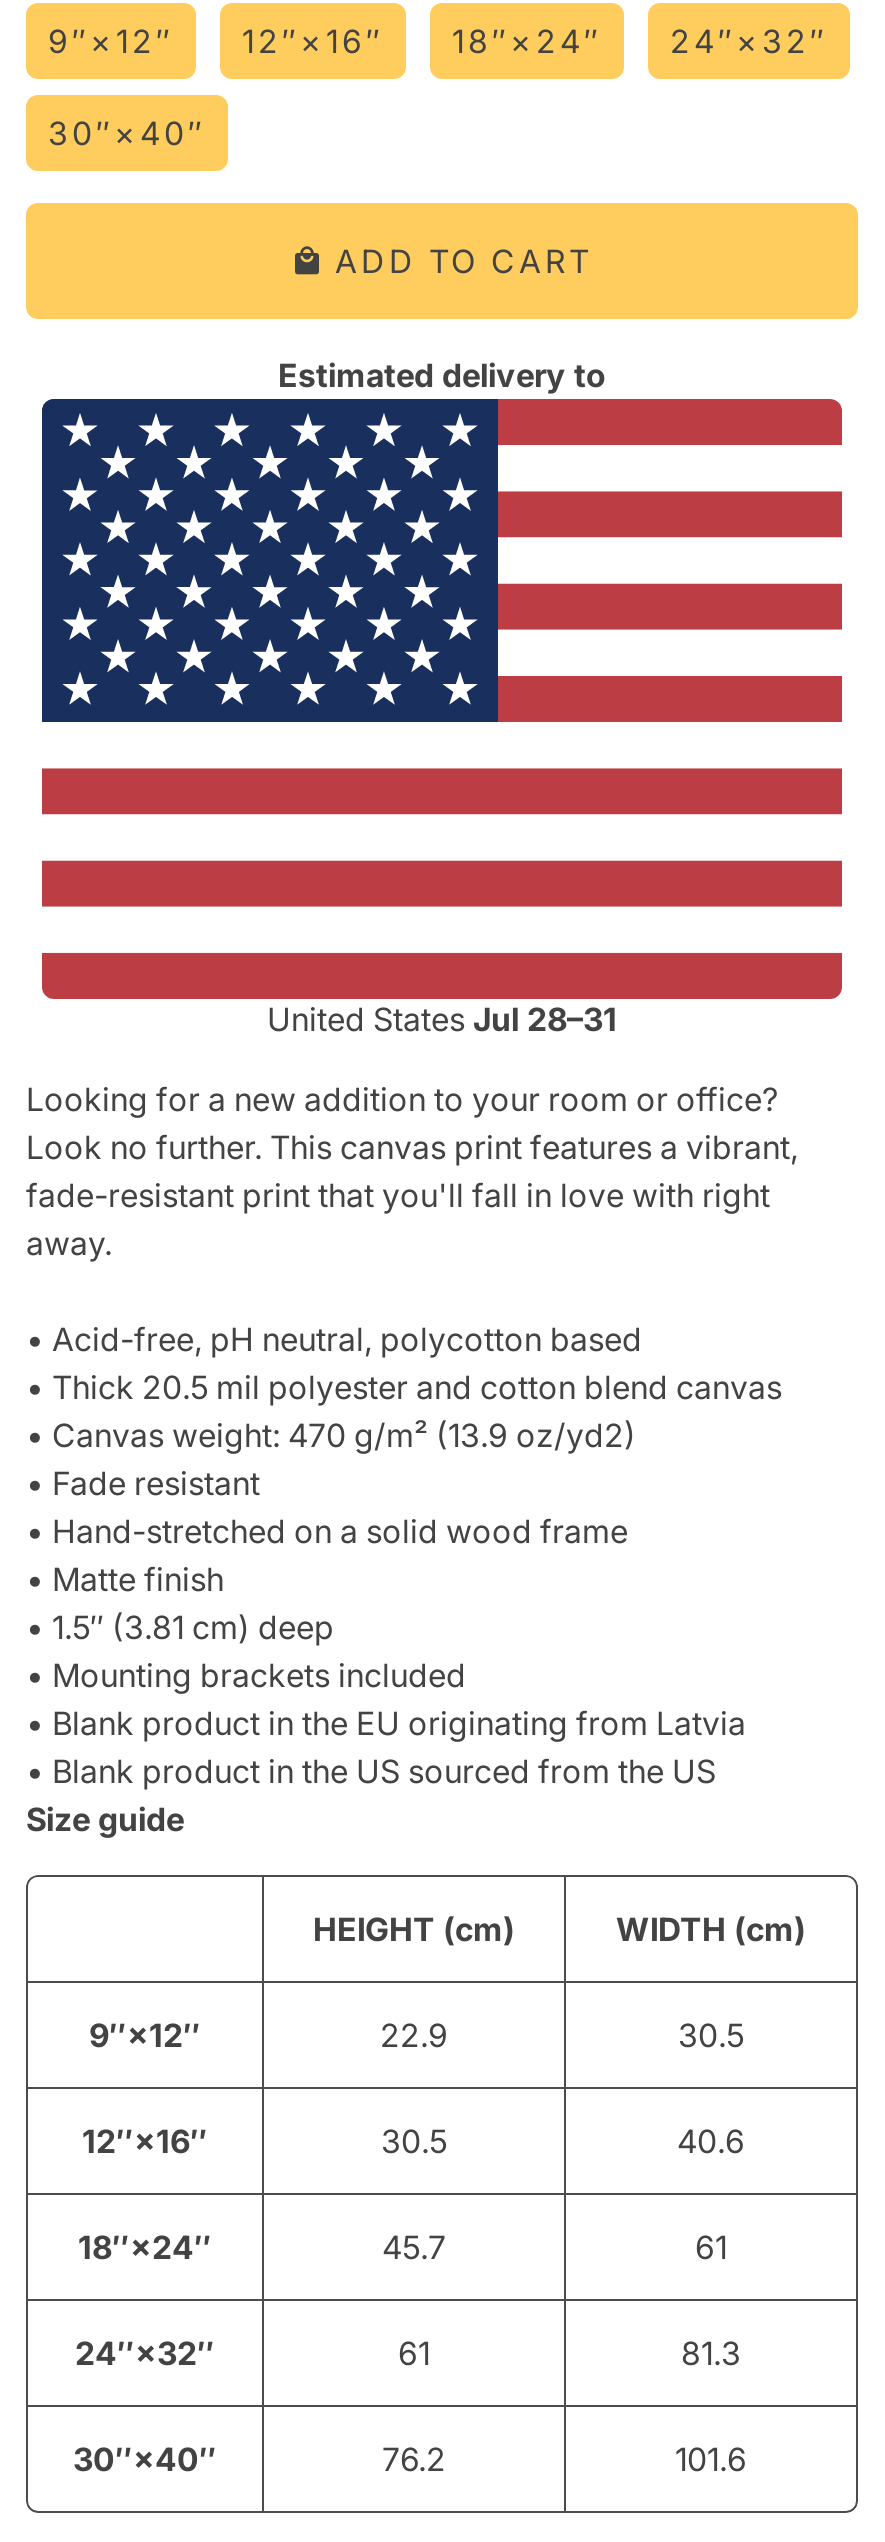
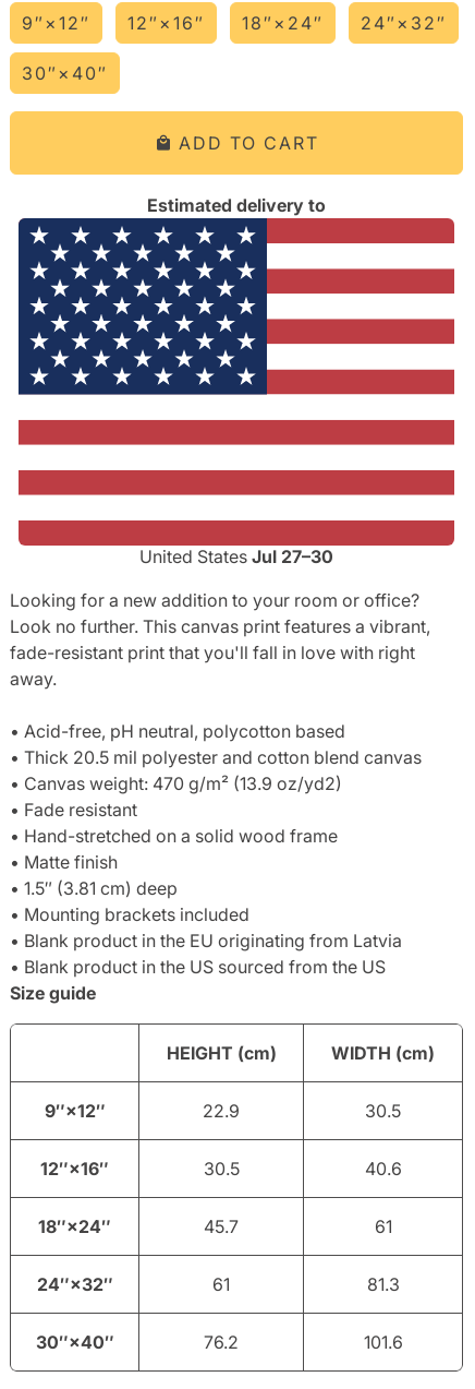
[267,1000,617,1040] United StatesJul 28–31 -> [139,546,333,568] United StatesJul 27–30

